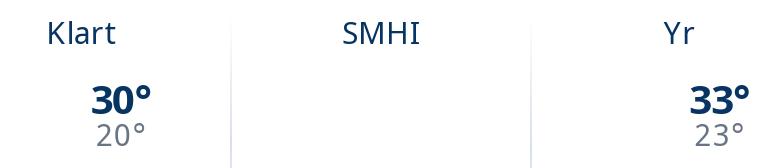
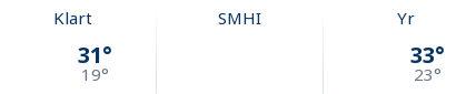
[90,72,152,126] 30° -> [78,40,113,70] 31°
[96,114,146,154] 20° -> [81,63,109,85] 19°

